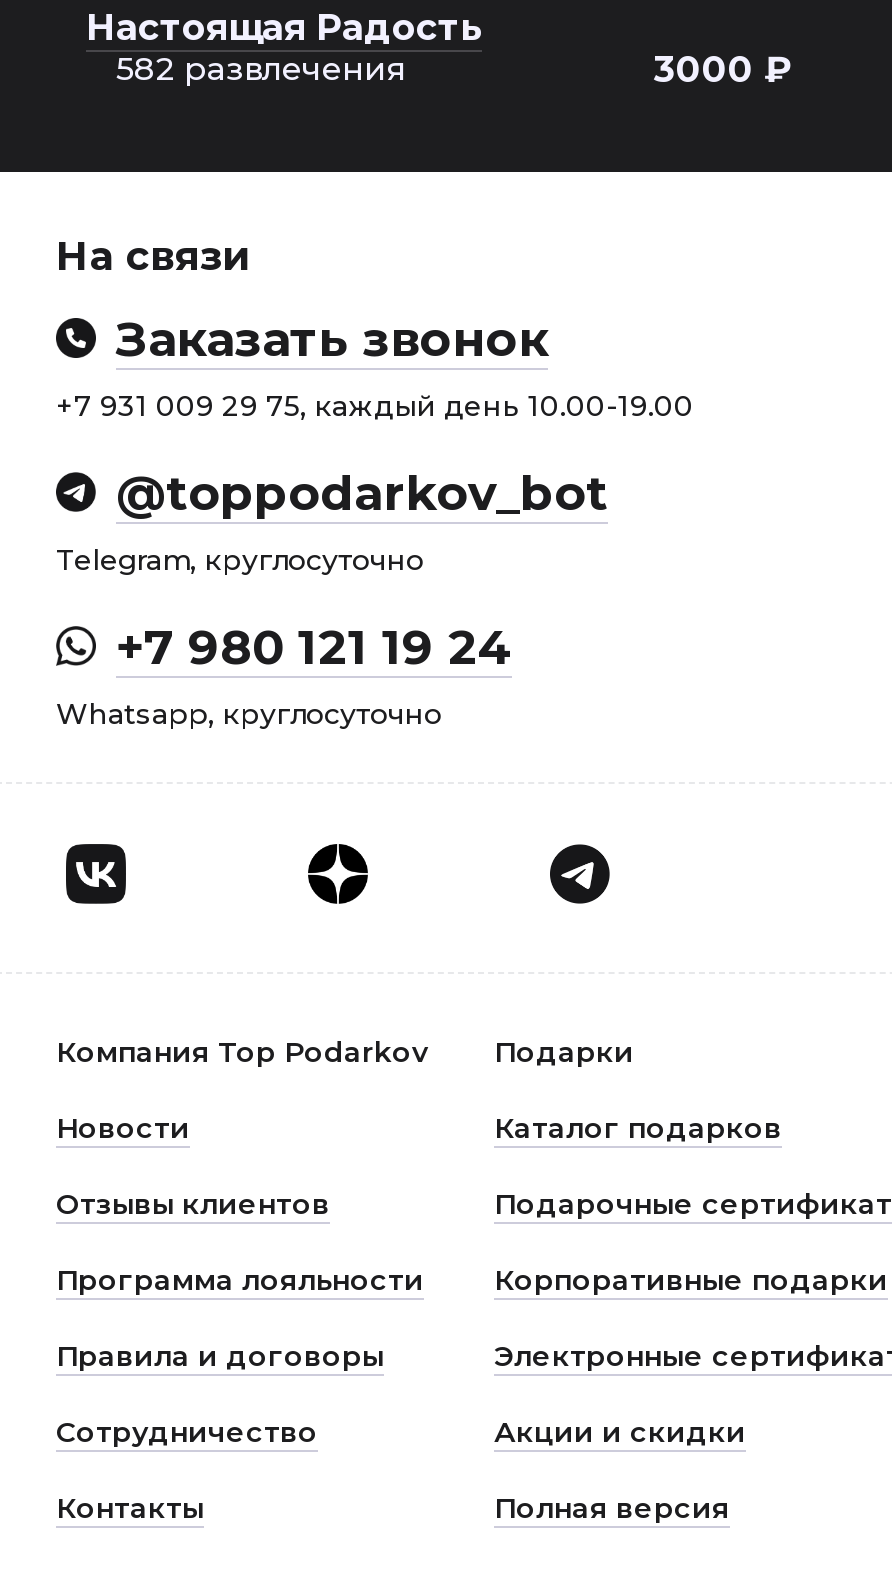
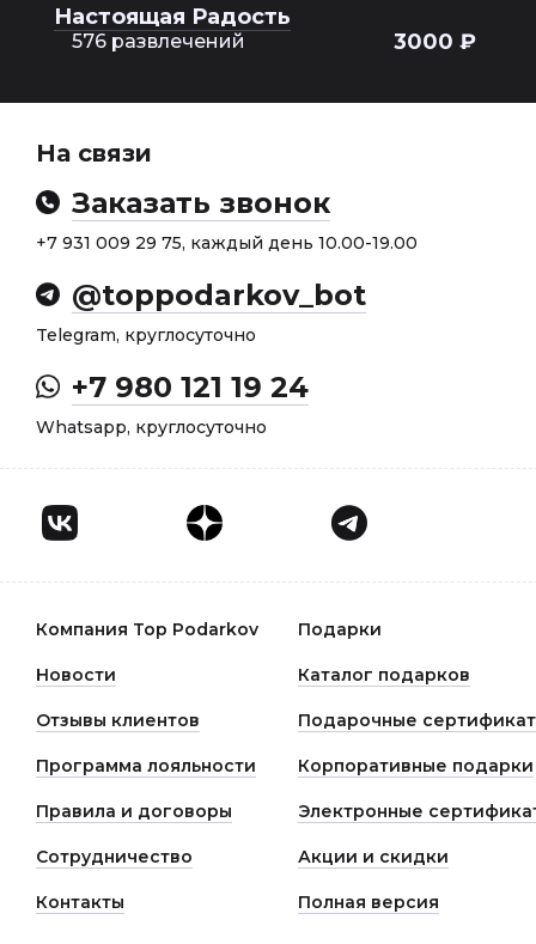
[116,50,406,88] 582 развлечения -> [72,30,245,53] 576 развлечений

